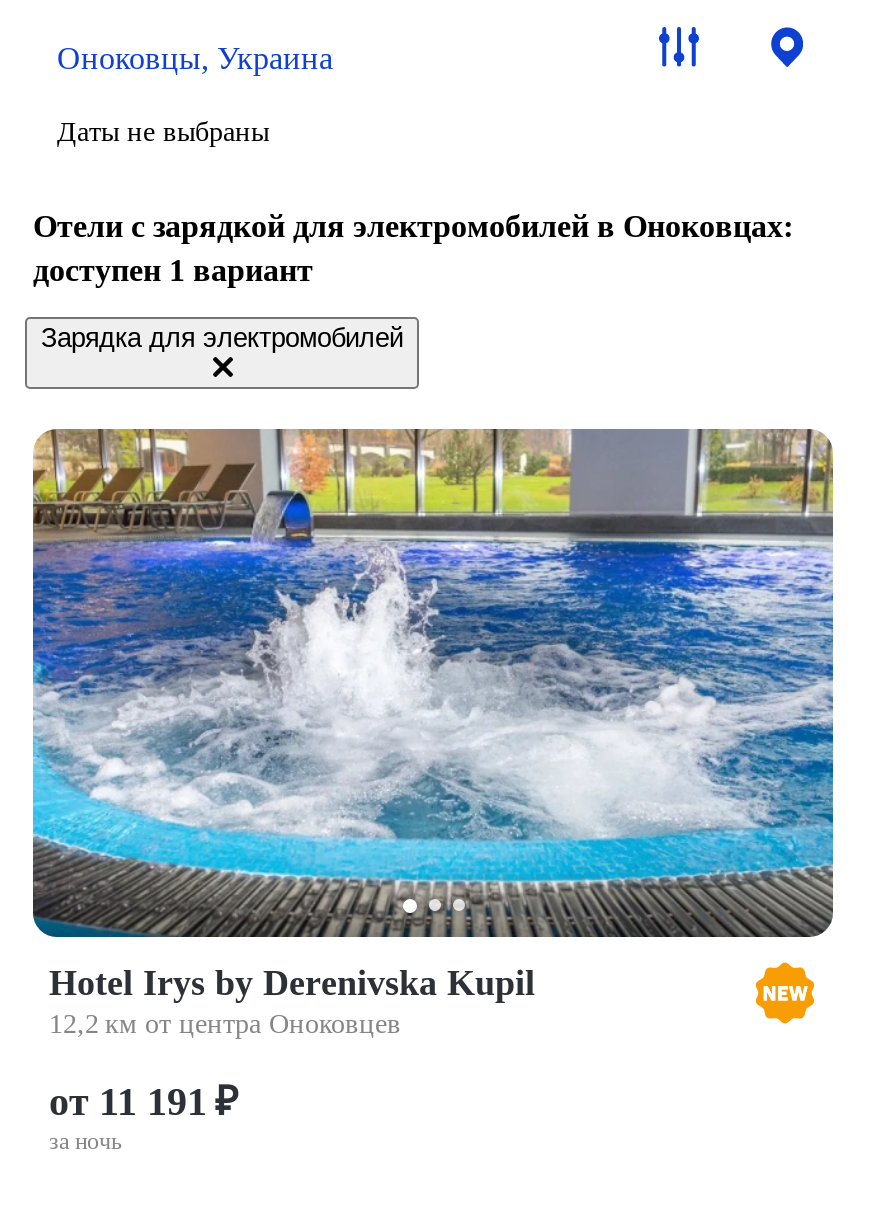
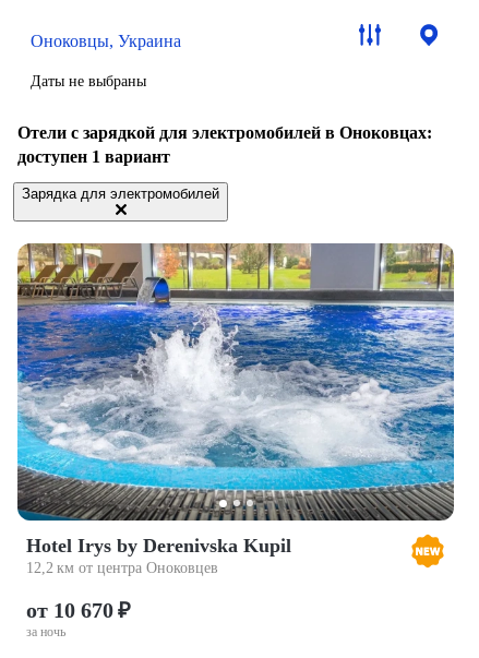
[49,1079,239,1123] от 11 191 ₽ -> [26,598,131,622] от 10 670 ₽

